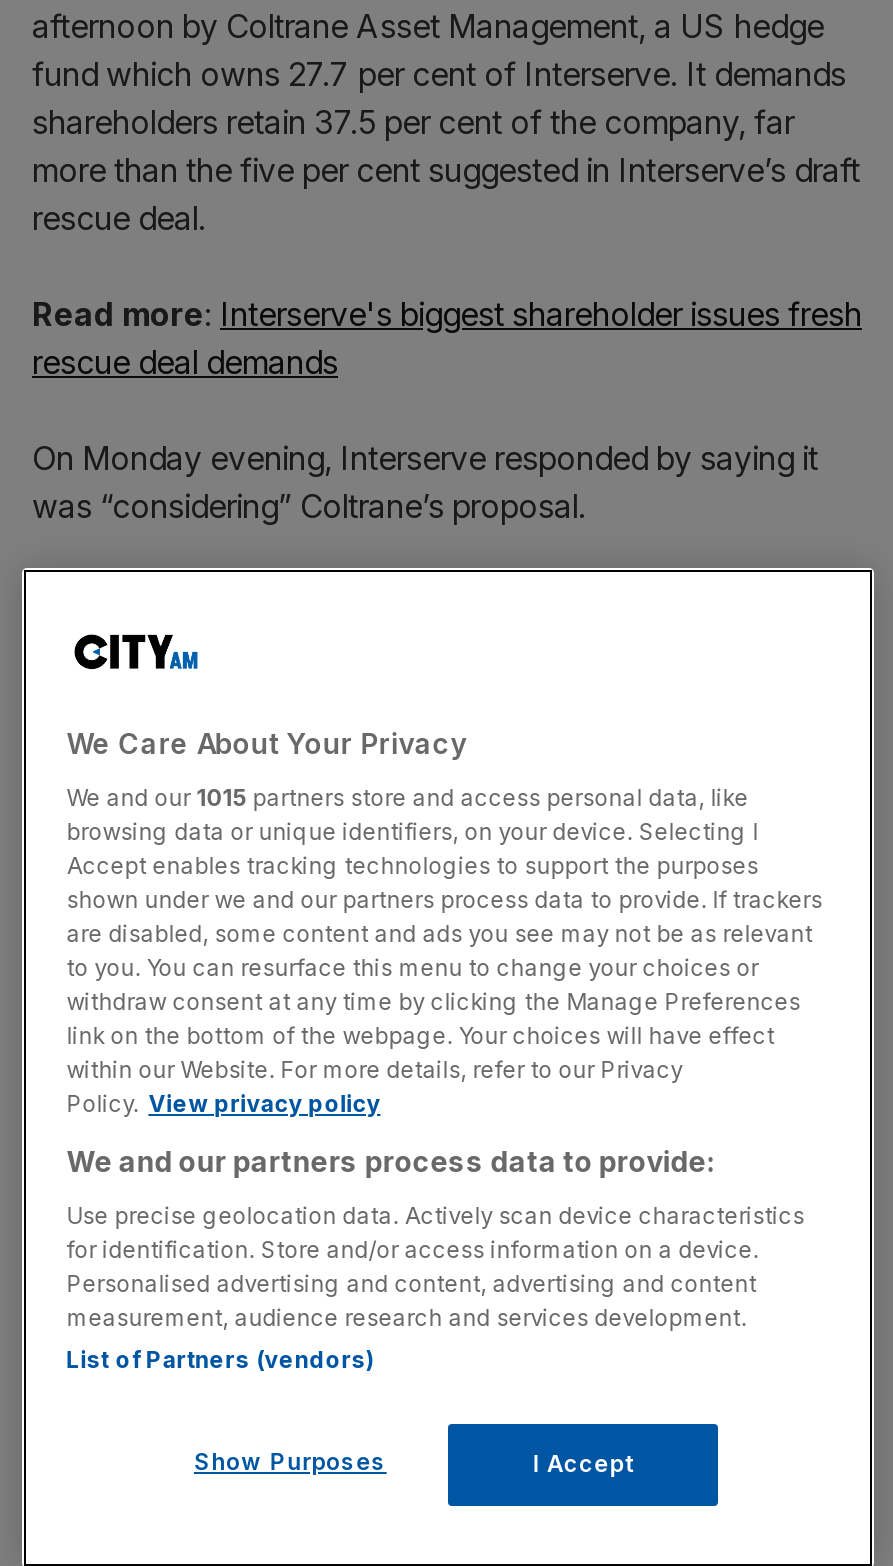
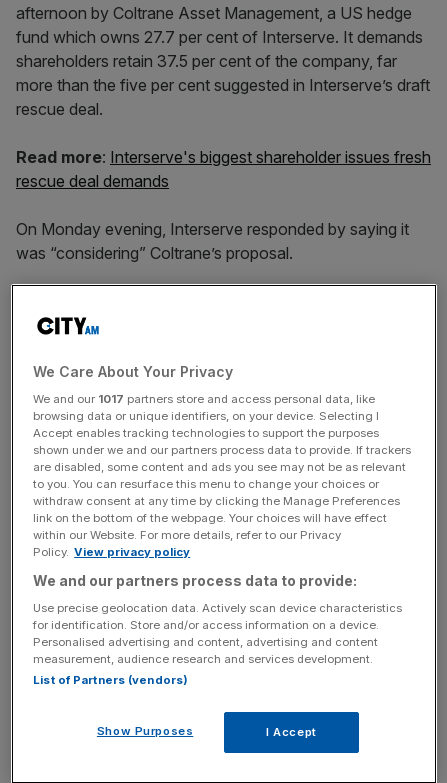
[66,784,748,812] We and our 1015 partners store and access personal data, like -> [33,392,375,406] We and our 1017 partners store and access personal data, like

